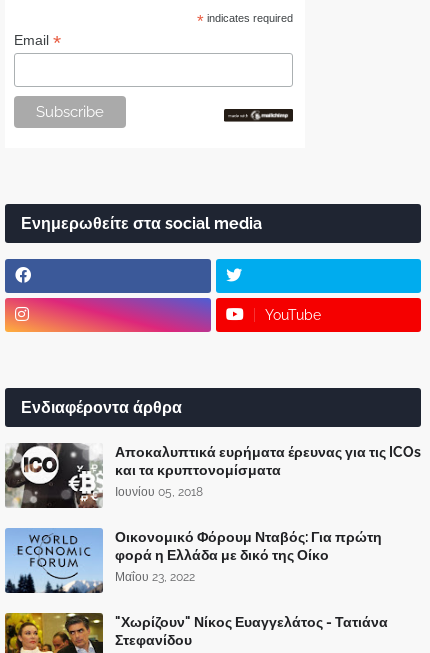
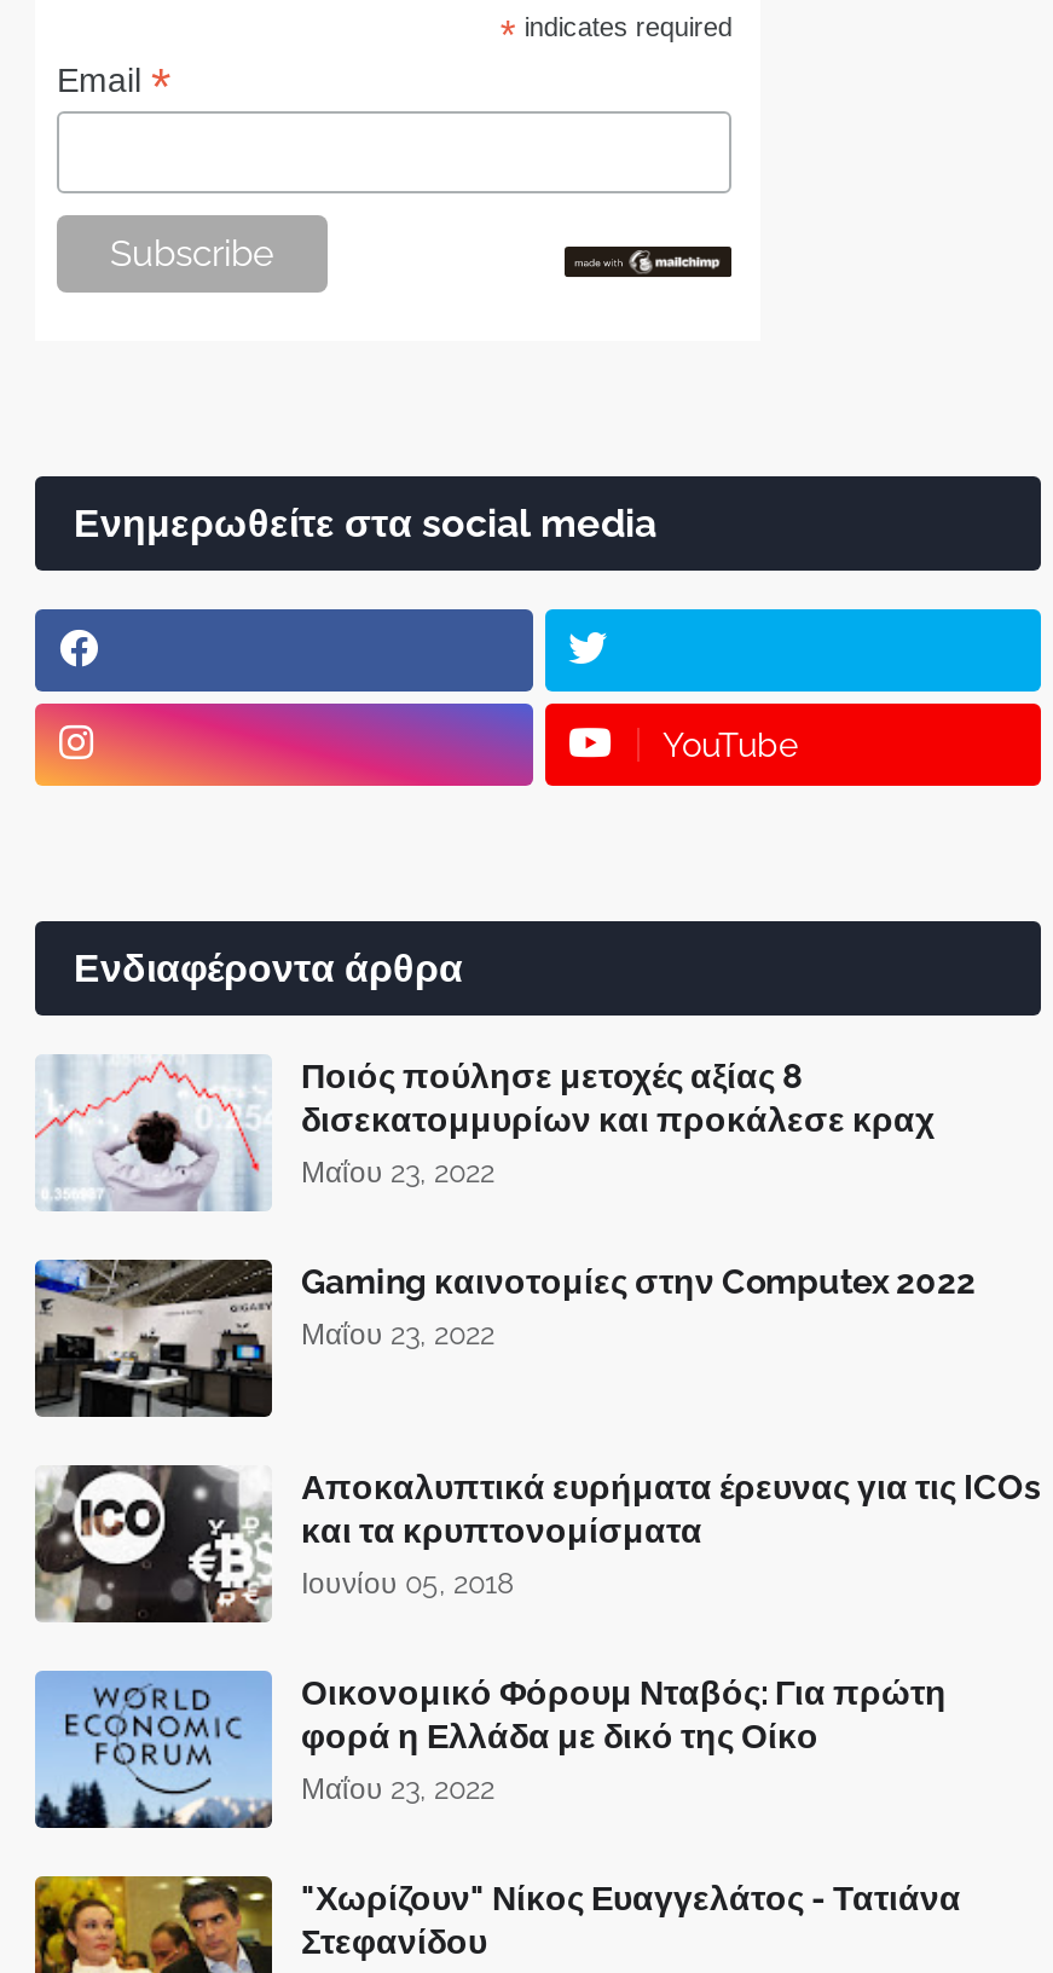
none -> [33,1257,274,1419] [image]
none -> [35,1054,976,1351] [image] | Ποιός πούλησε μετοχές αξίας 8 | δισεκατομμυρίων και προκάλεσε κραχ | Μαΐου 23, 2022 | Gaming καινοτομίες στην Computex 2022 | Μαΐου 23, 2022

